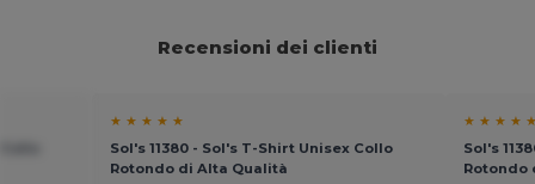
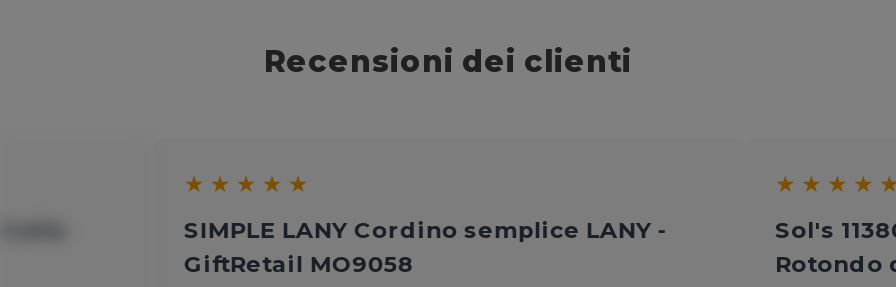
[110,140,393,177] Sol's 11380 - Sol's T-Shirt Unisex Collo | Rotondo di Alta Qualità -> [184,216,668,278] SIMPLE LANY Cordino semplice LANY - | GiftRetail MO9058

